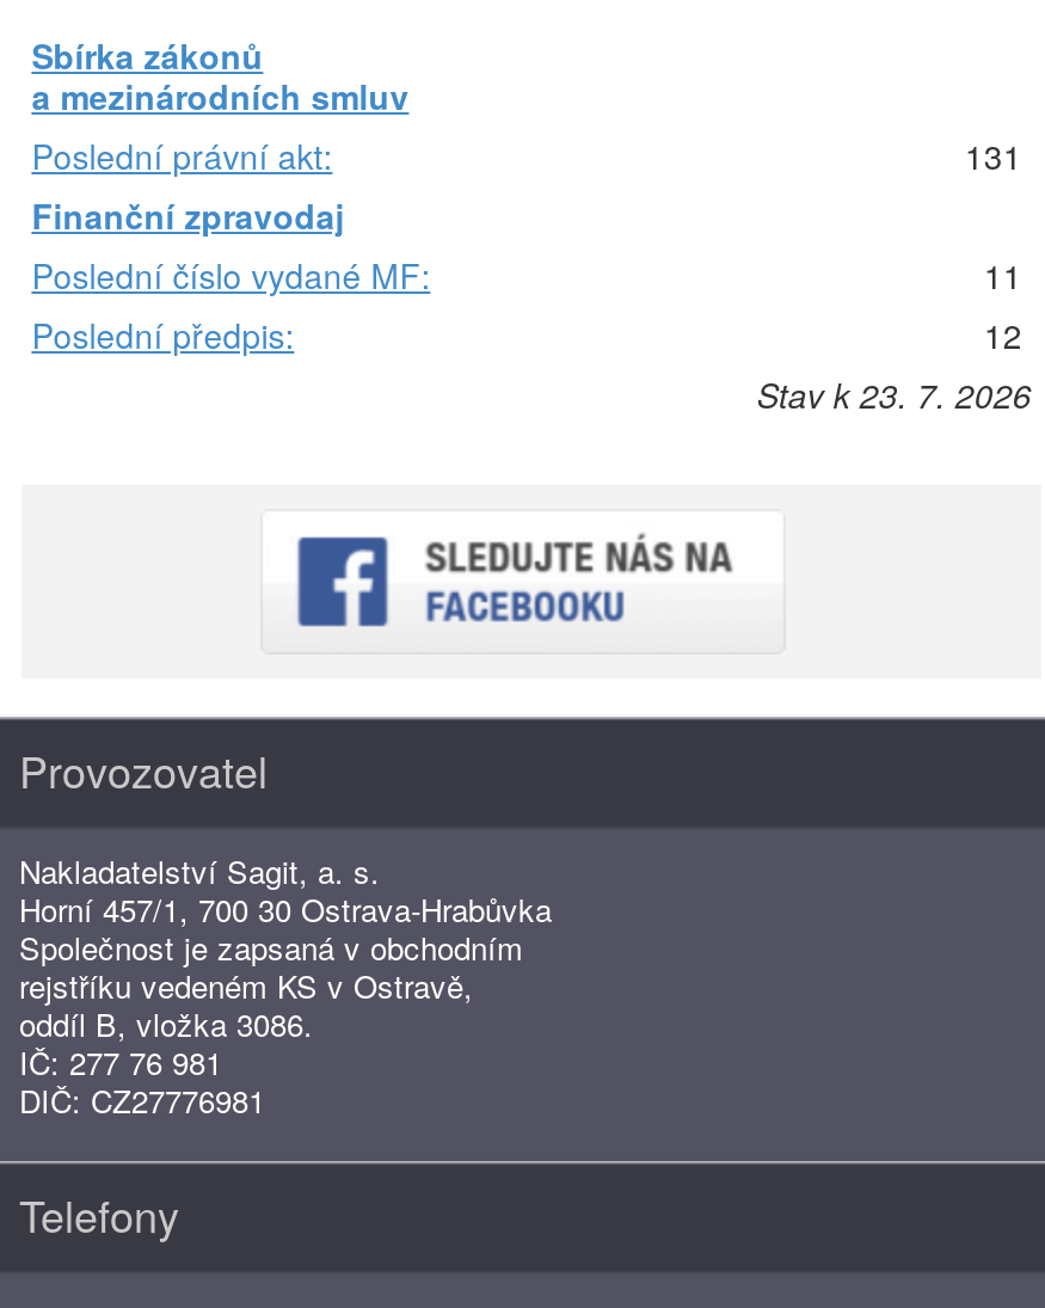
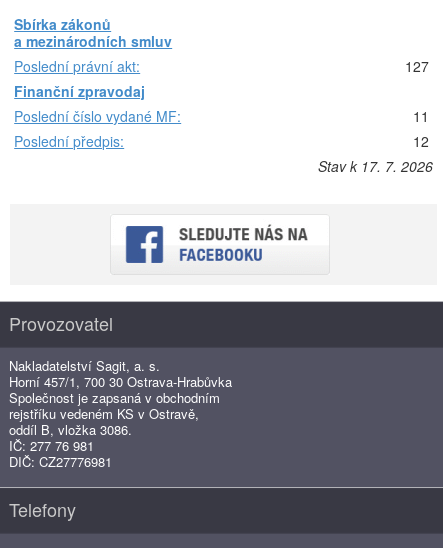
[965,130,1031,178] 131 -> [405,55,433,75] 127
[757,369,1031,417] Stav k 23. 7. 2026 -> [318,155,433,175] Stav k 17. 7. 2026

